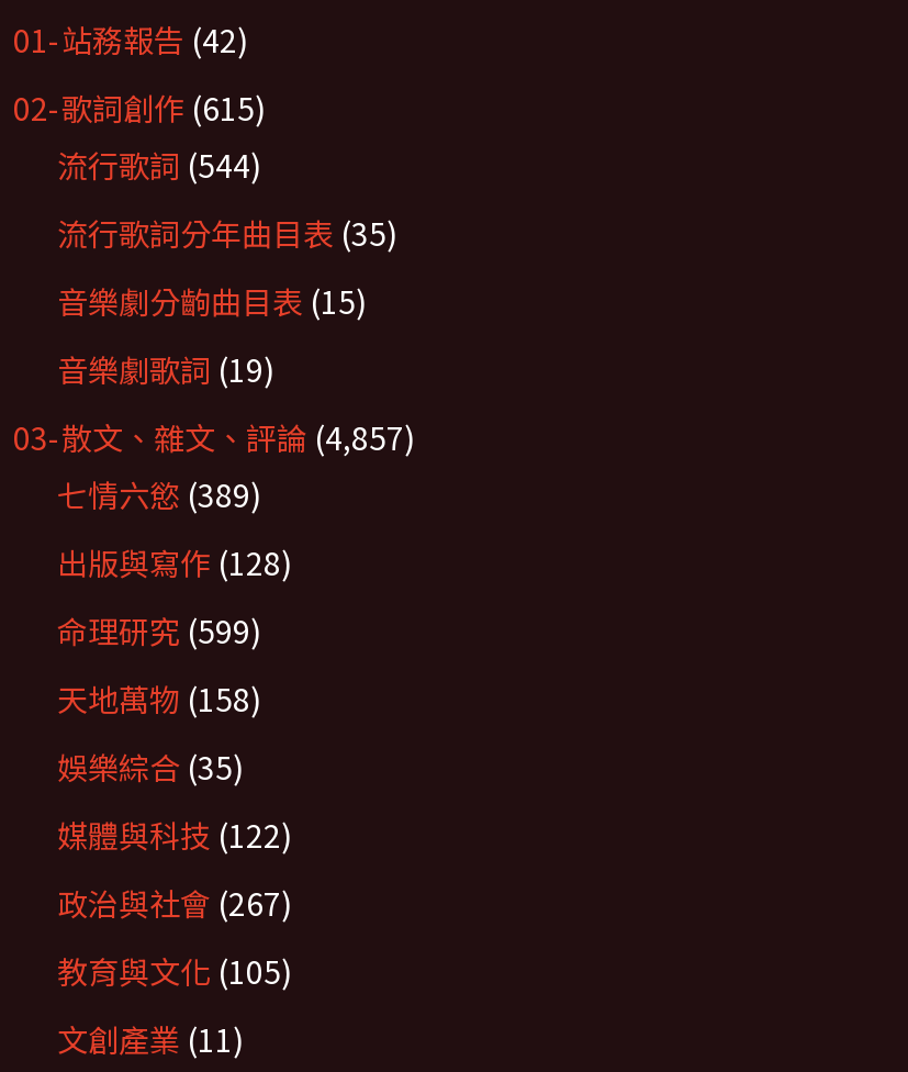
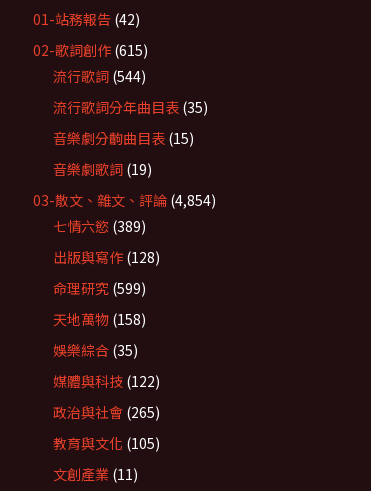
[13,415,415,459] 03-散文、雜文、評論(4,857) -> [33,190,216,210] 03-散文、雜文、評論(4,854)
[57,881,292,925] 政治與社會(267) -> [53,402,160,422] 政治與社會(265)

